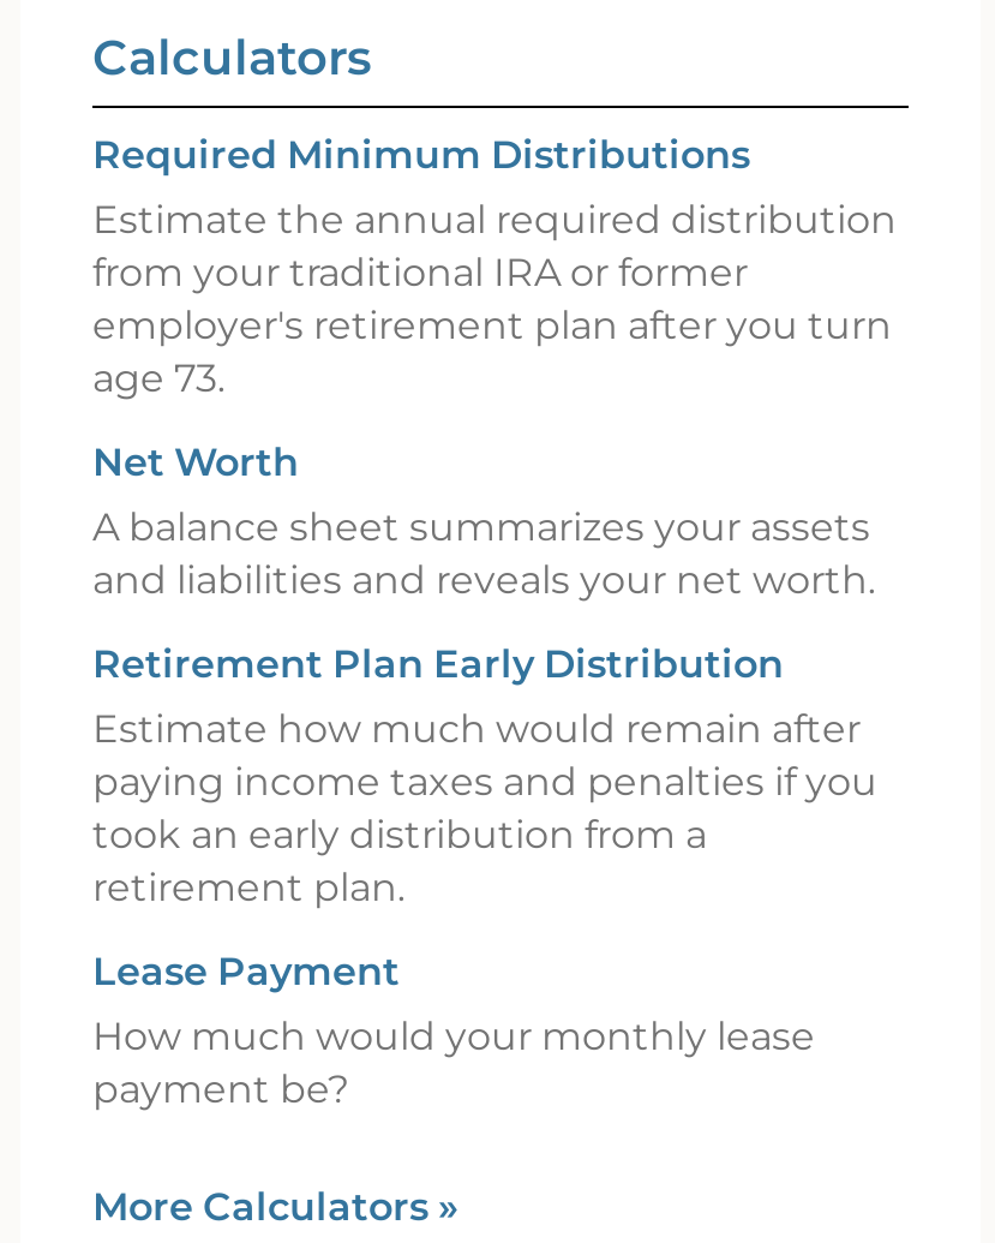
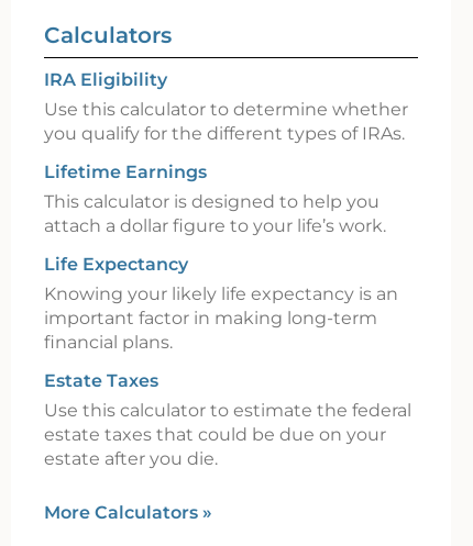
[92,131,897,400] Required Minimum Distributions | Estimate the annual required distribution | from your traditional IRA or former | employer's retirement plan after you turn | age 73. -> [44,69,408,143] IRA Eligibility | Use this calculator to determine whether | you qualify for the different types of IRAs.
[92,439,875,602] Net Worth | A balance sheet summarizes your assets | and liabilities and reveals your net worth. -> [44,161,386,236] Lifetime Earnings | This calculator is designed to help you | attach a dollar figure to your life’s work.
[92,640,877,909] Retirement Plan Early Distribution | Estimate how much would remain after | paying income taxes and penalties if you | took an early distribution from a | retirement plan. -> [44,253,398,352] Life Expectancy | Knowing your likely life expectancy is an | important factor in making long-term | financial plans.
[92,948,815,1111] Lease Payment | How much would your monthly lease | payment be? -> [44,370,411,469] Estate Taxes | Use this calculator to estimate the federal | estate taxes that could be due on your | estate after you die.

